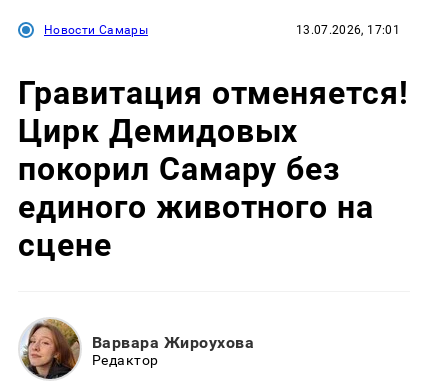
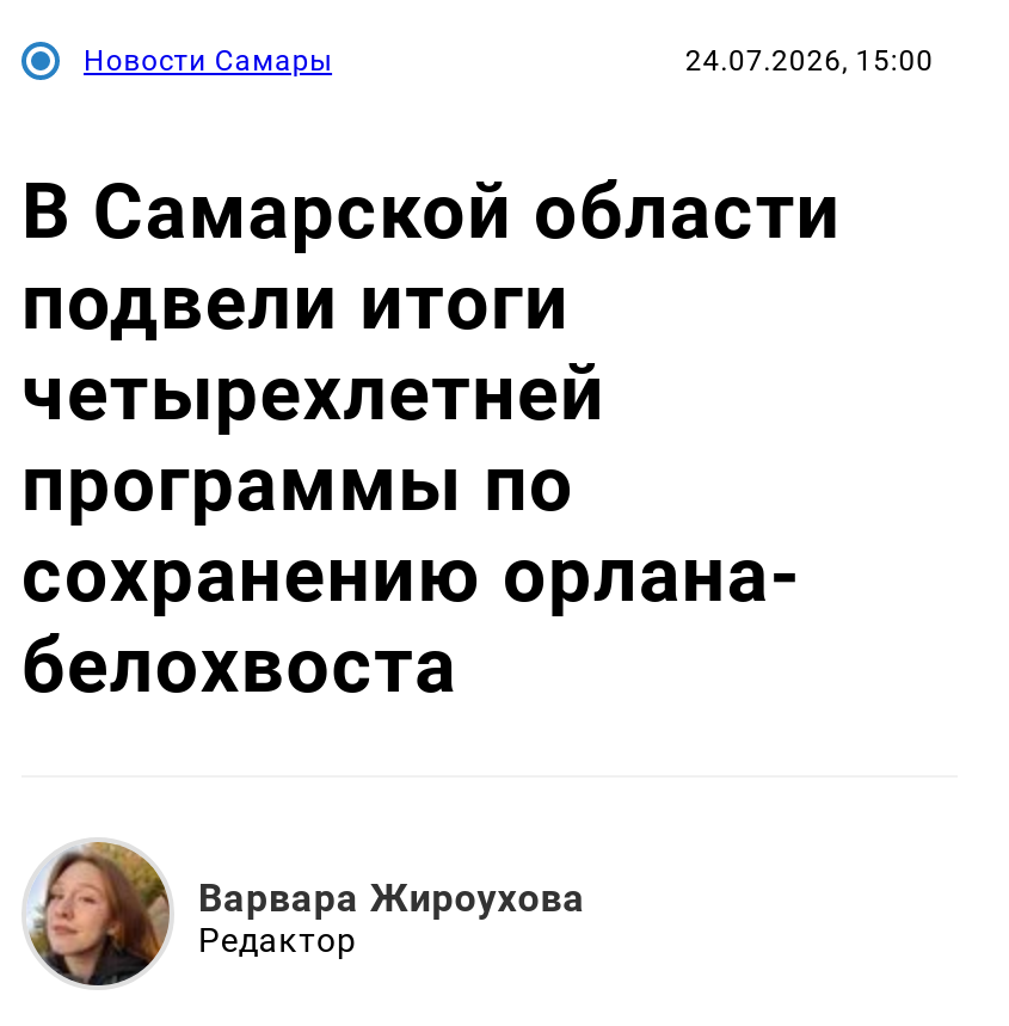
[296,23,400,37] 13.07.2026, 17:01 -> [685,43,934,77] 24.07.2026, 15:00
[18,74,409,264] Гравитация отменяется! | Цирк Демидовых | покорил Самару без | единого животного на | сцене -> [21,167,841,711] В Самарской области | подвели итоги | четырехлетней | программы по | сохранению орлана- | белохвоста

